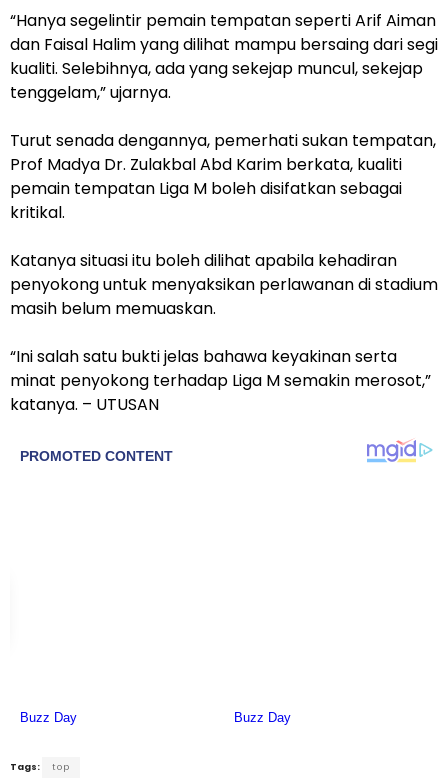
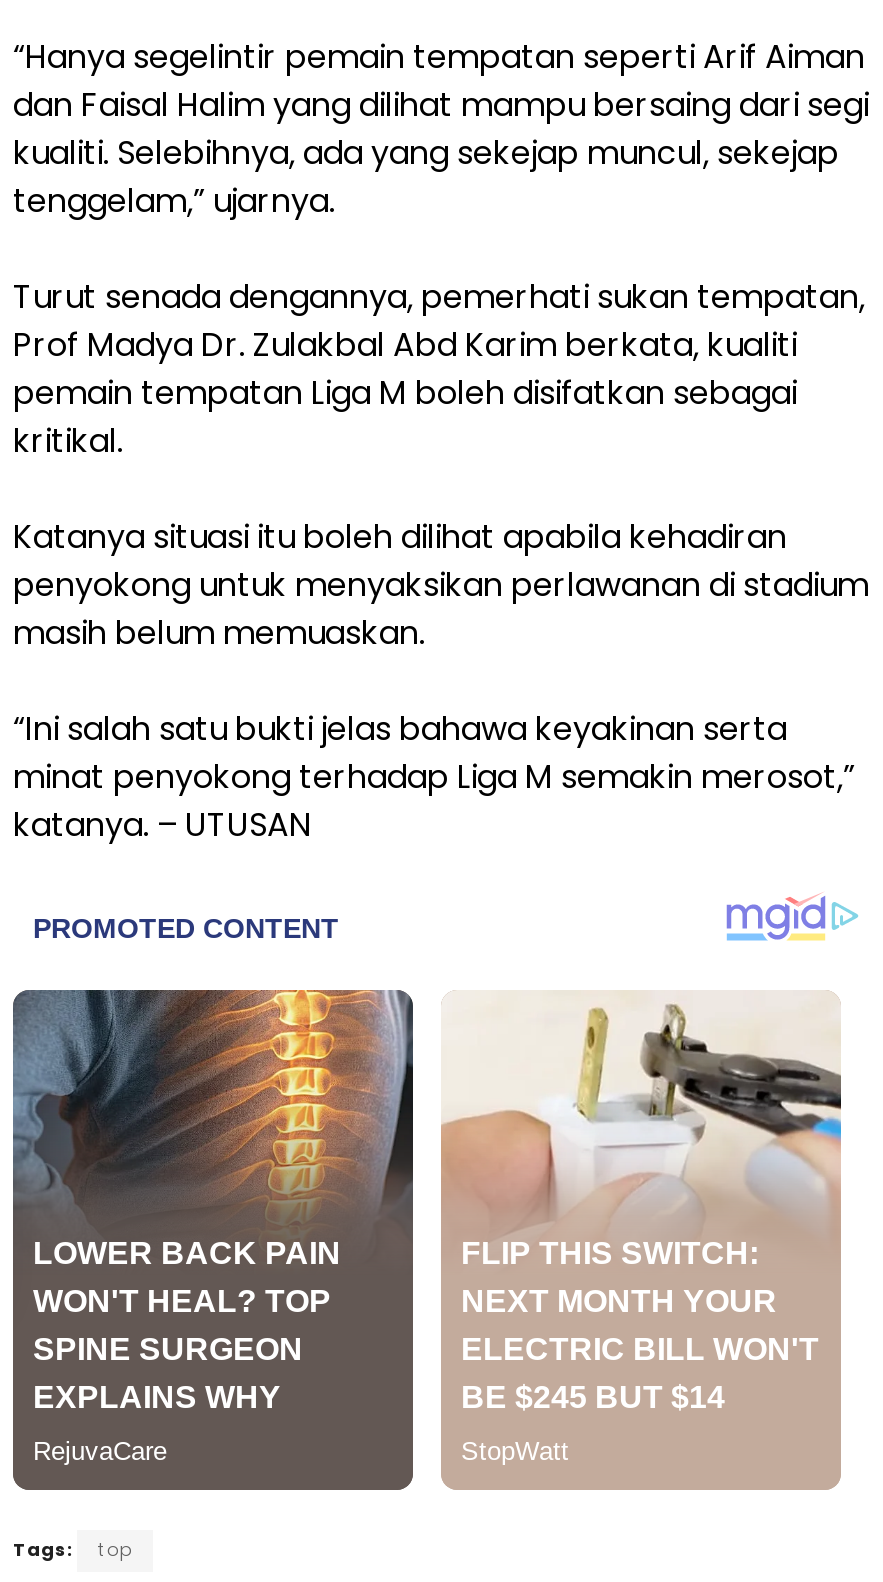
none -> [11,988,415,1492] [image]
none -> [439,990,843,1492] [image]

